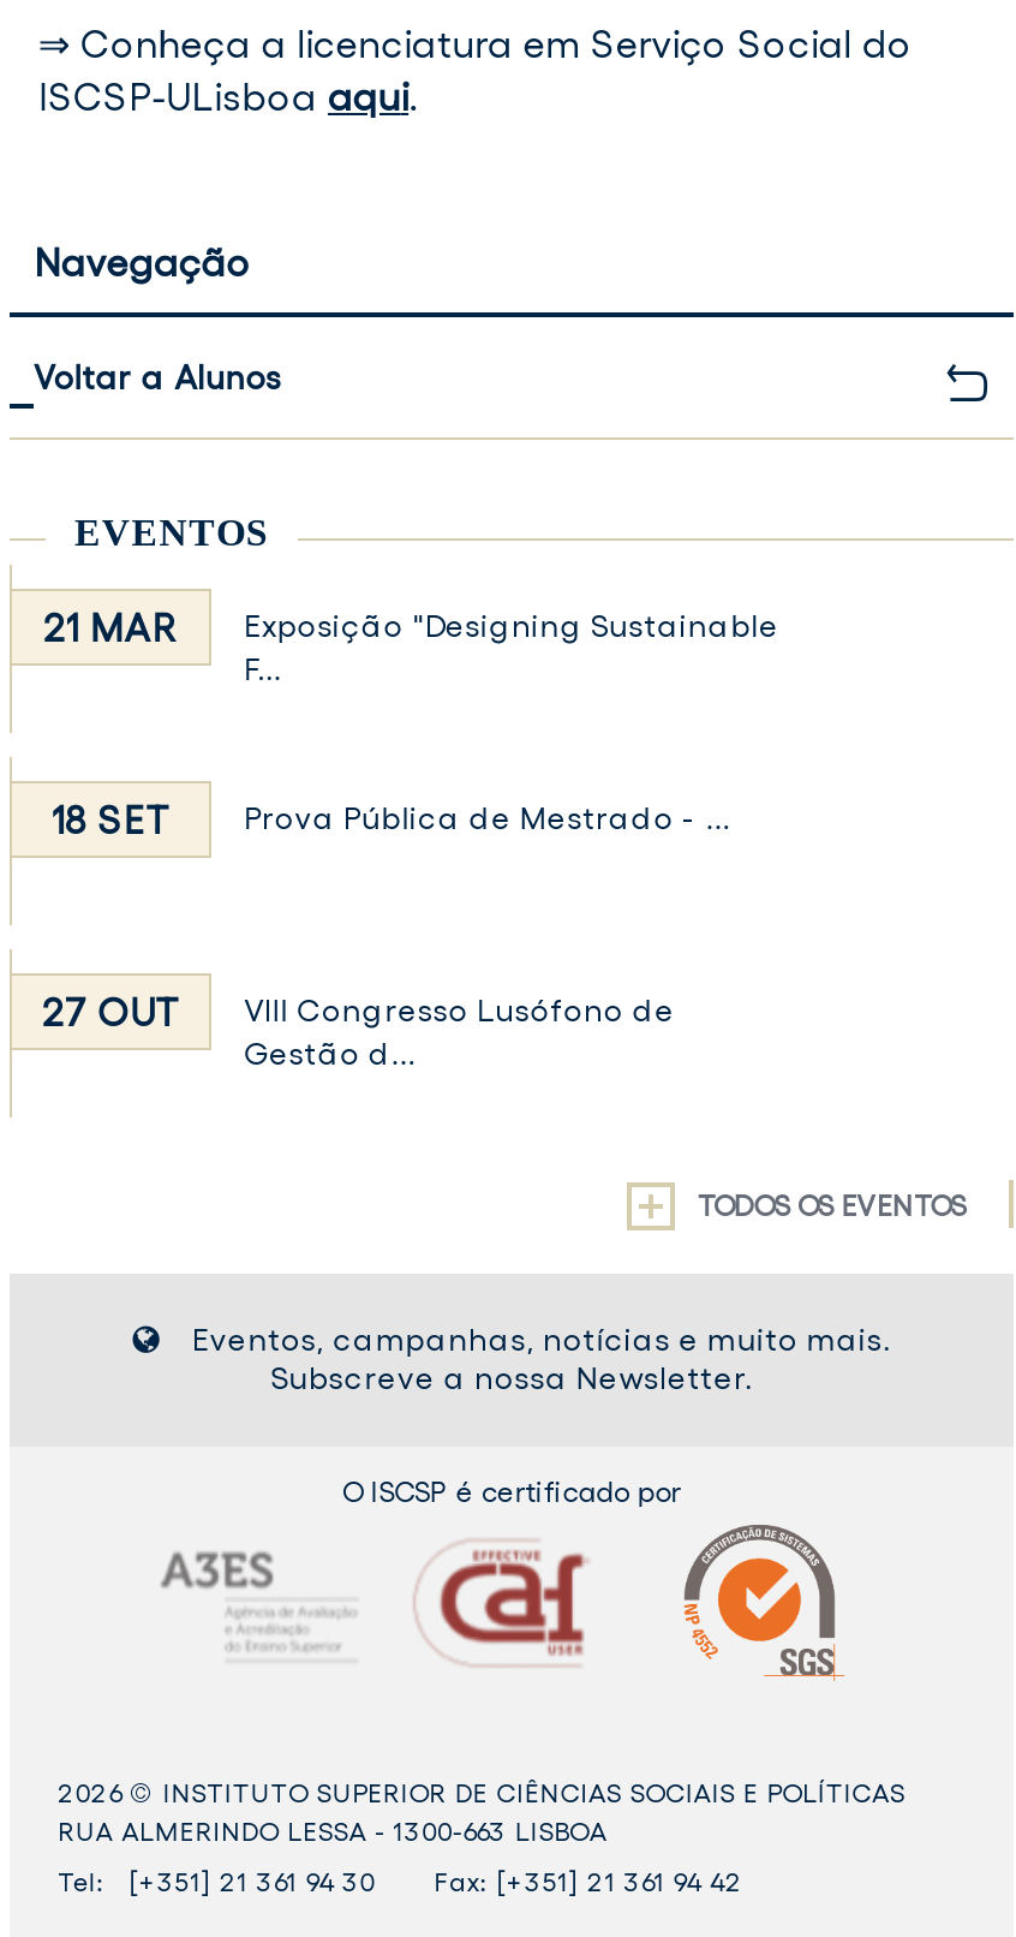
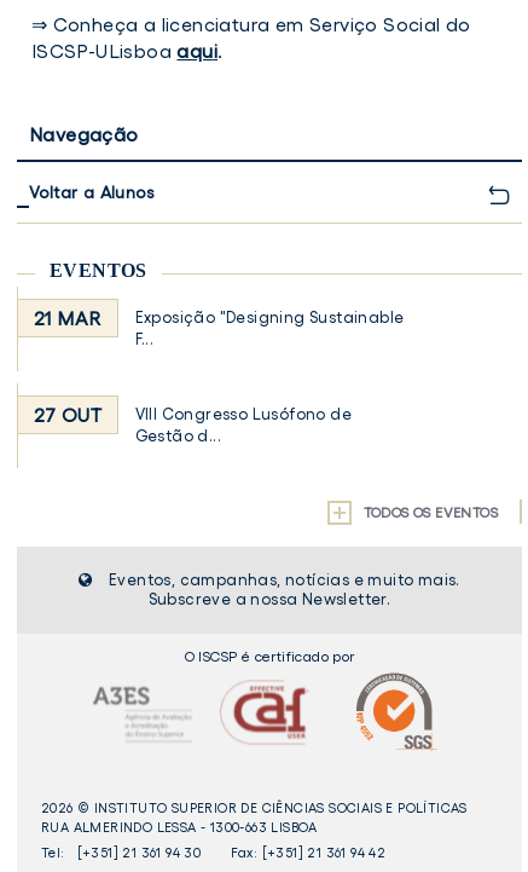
[52,797,730,840] 18 SET | Prova Pública de Mestrado - ... -> none

